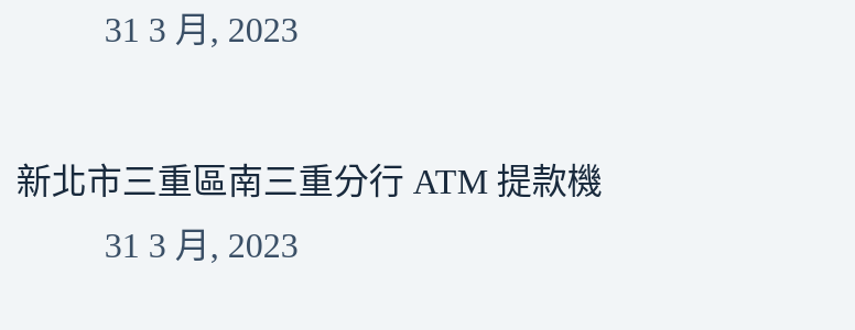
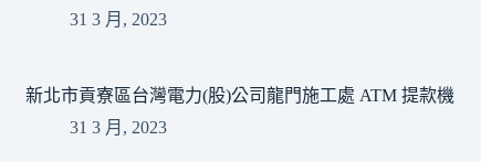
[16,162,602,200] 新北市三重區南三重分行 ATM 提款機 -> [25,86,454,104] 新北市貢寮區台灣電力(股)公司龍門施工處 ATM 提款機

